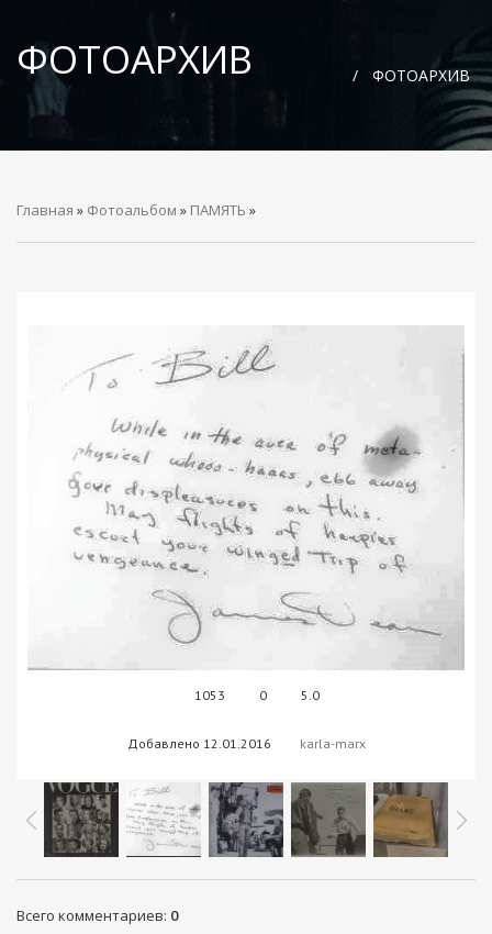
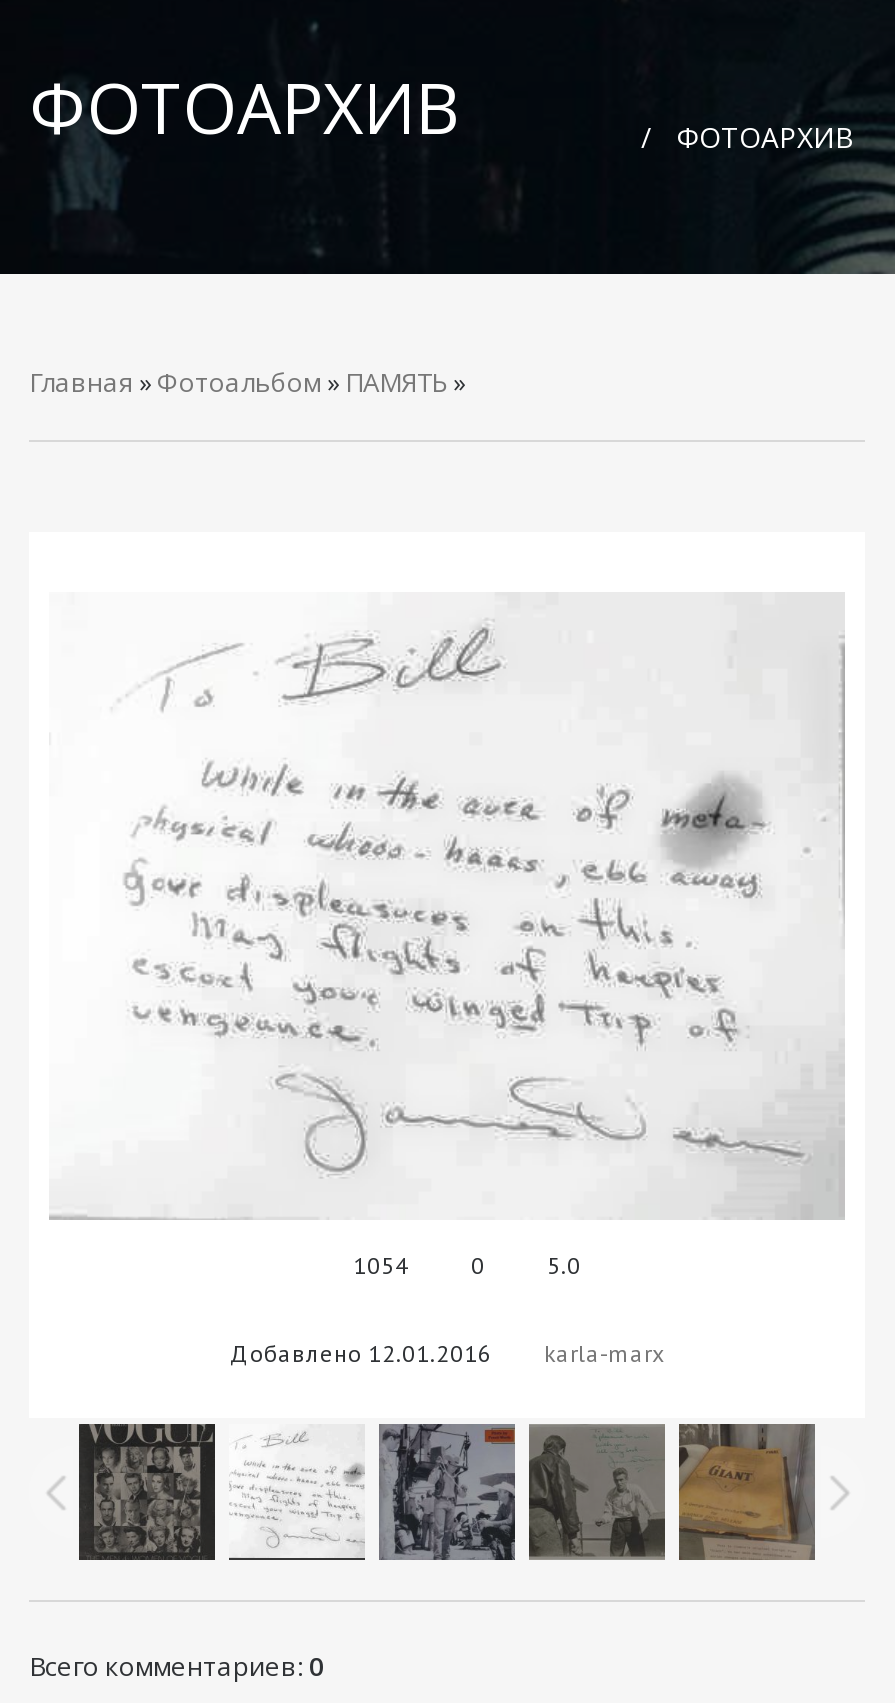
[194,686,225,703] 1053 -> [353,1249,409,1279] 1054

